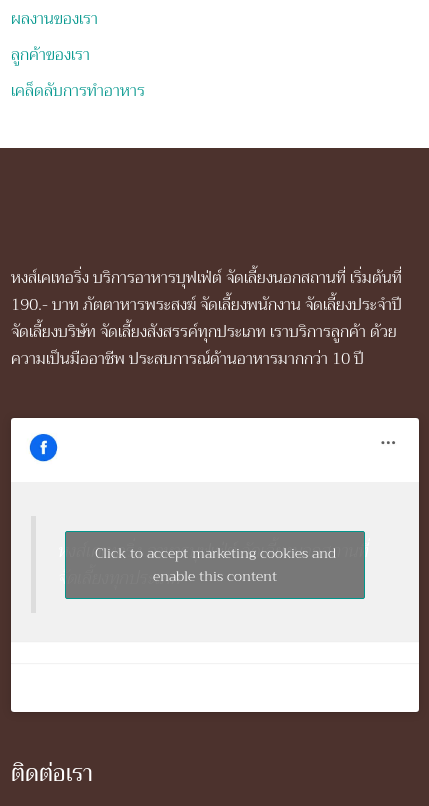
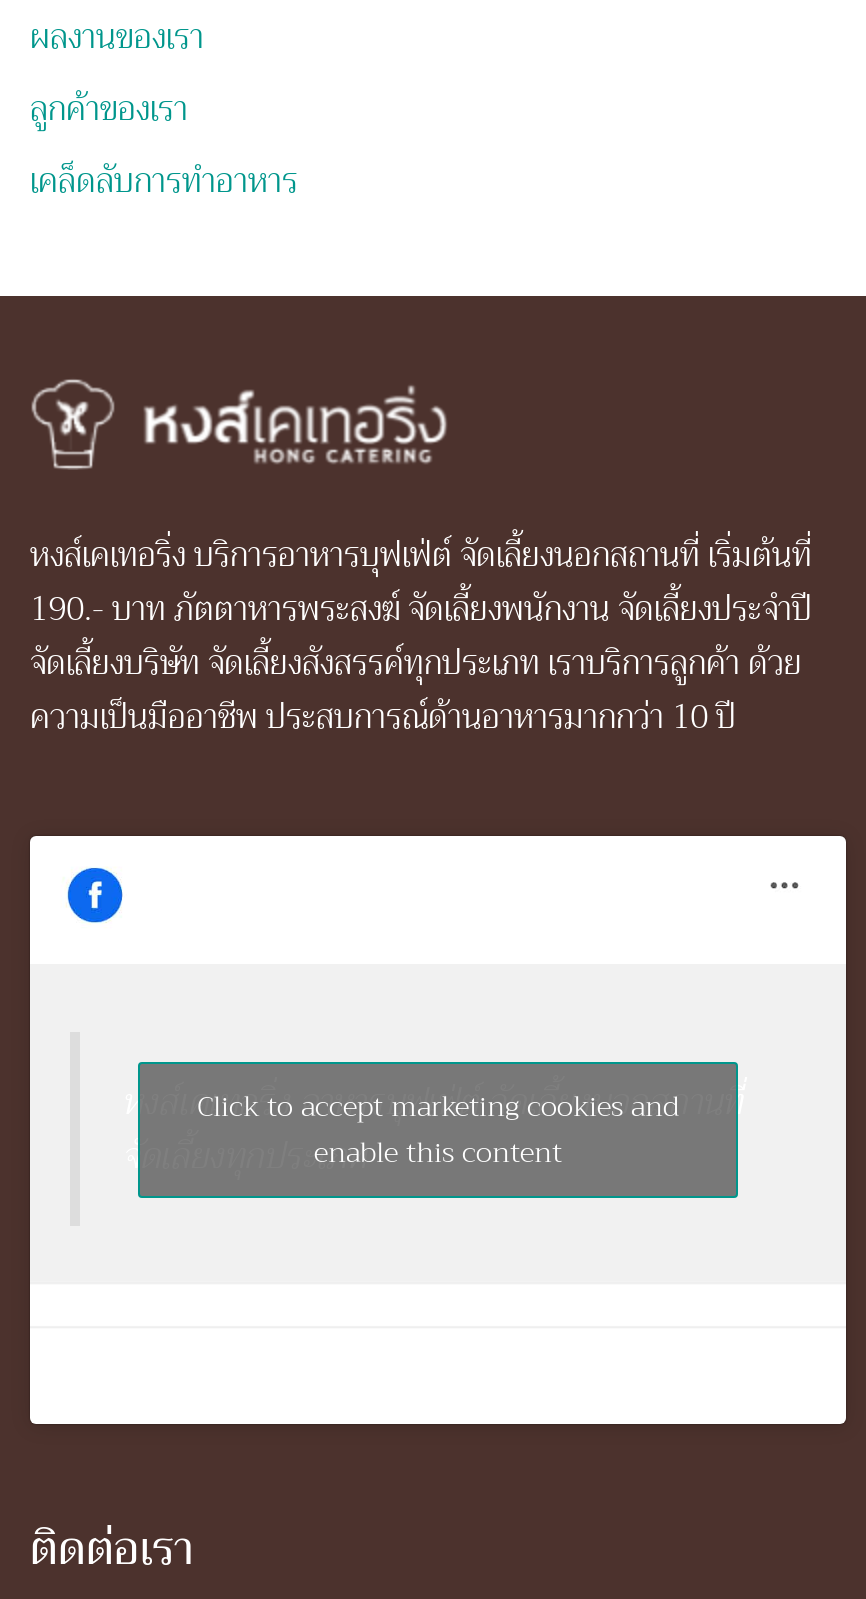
none -> [30,378,116,470] [image]
none -> [142,384,448,464] [image]

